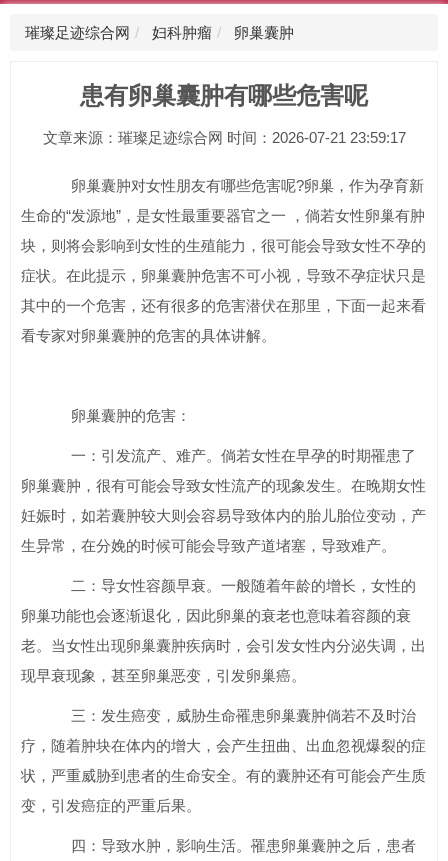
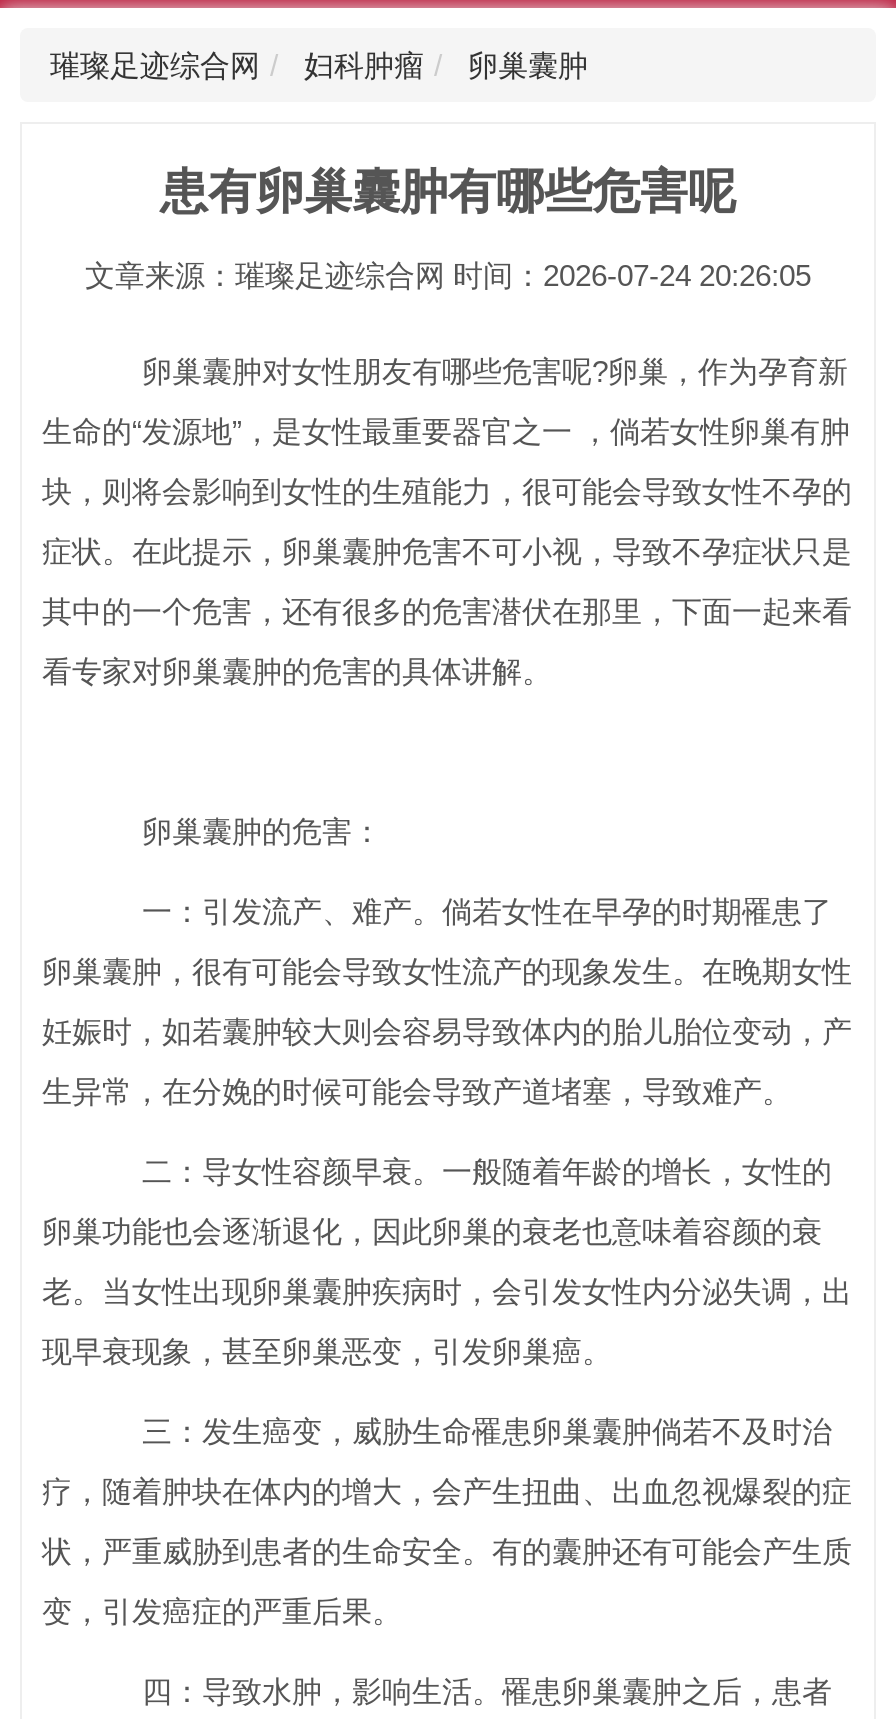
[42,129,405,146] 文章来源：璀璨足迹综合网 时间：2026-07-21 23:59:17 -> [85,258,811,292] 文章来源：璀璨足迹综合网 时间：2026-07-24 20:26:05

